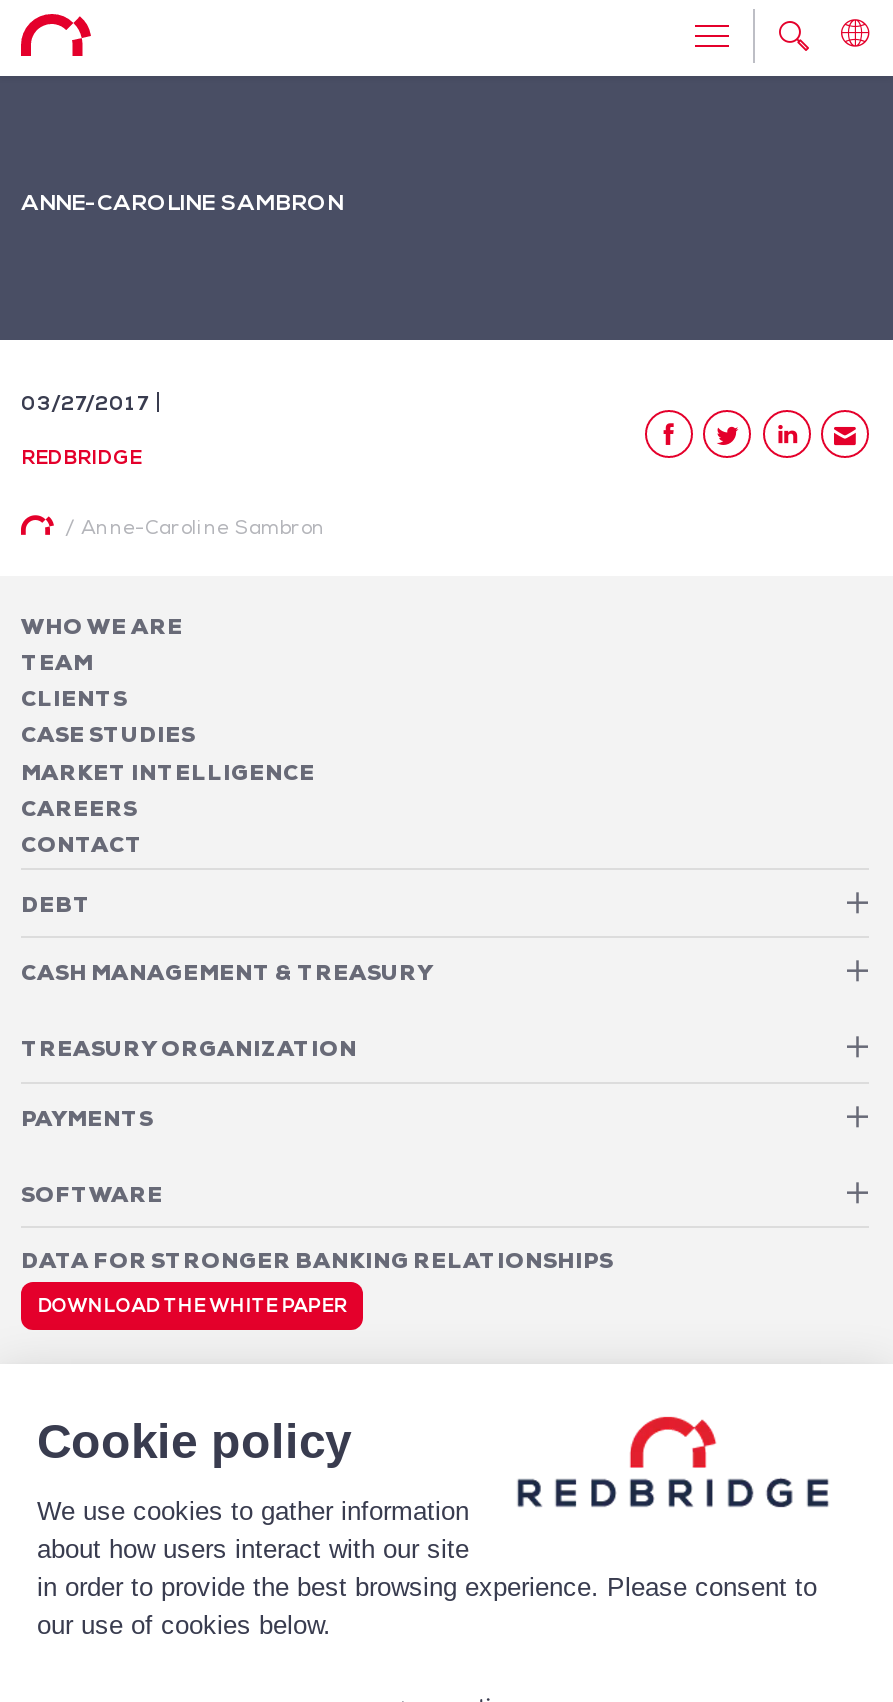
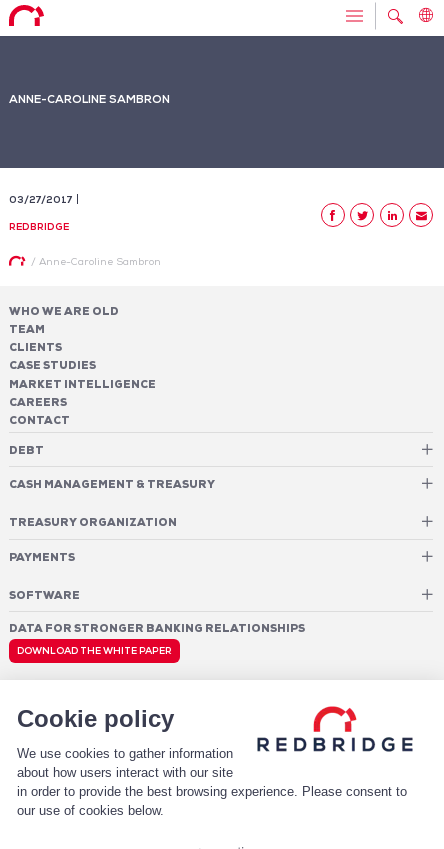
[21,612,183,640] WHO WE ARE -> [9,304,119,318] WHO WE ARE OLD

